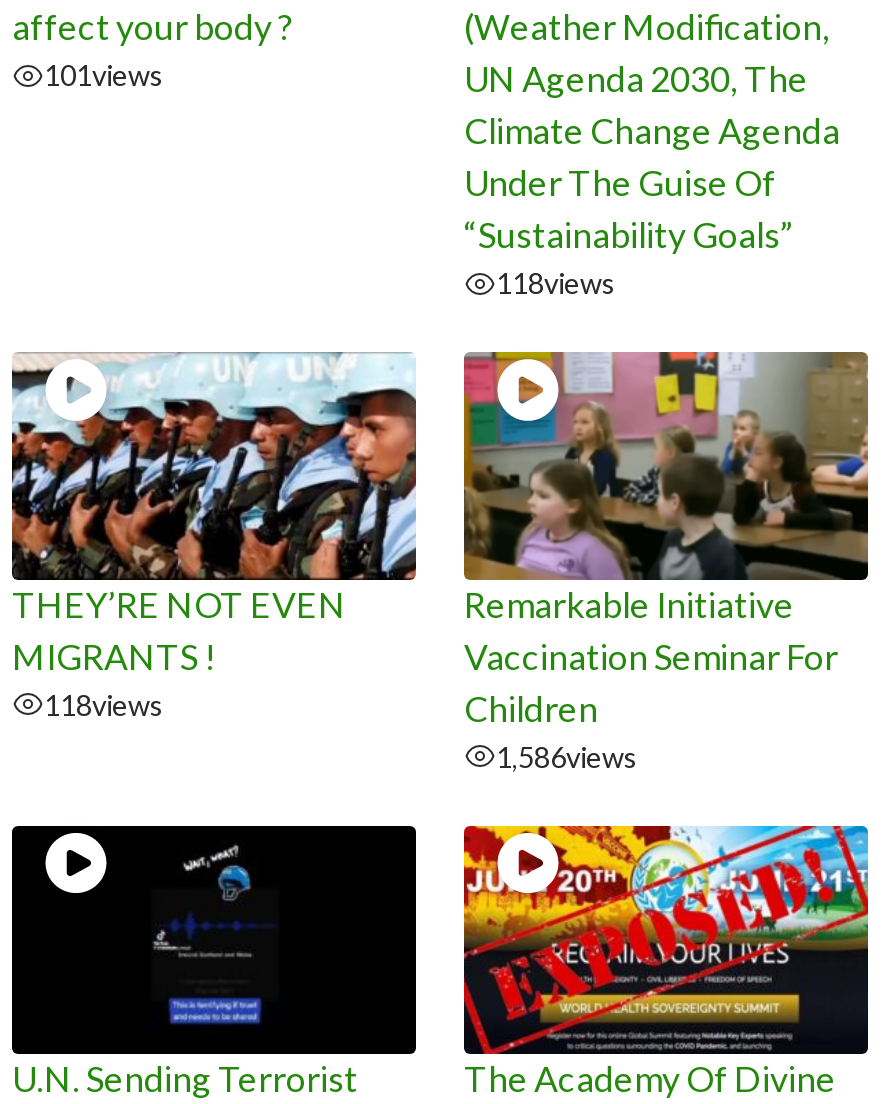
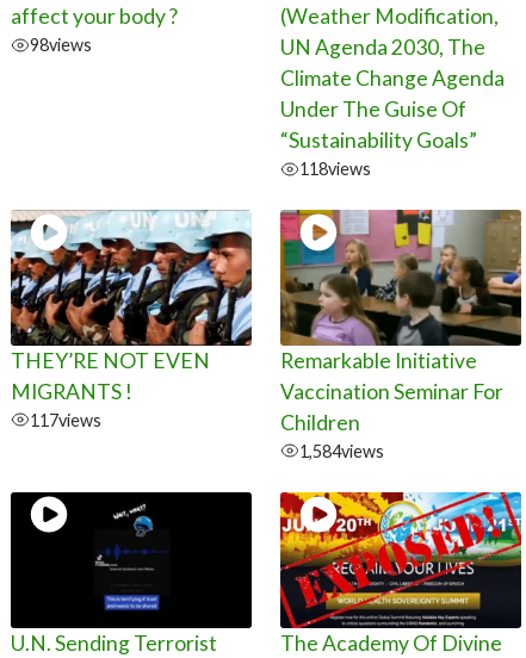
[44,59,164,93] 101views -> [30,35,92,55] 98views
[44,688,164,722] 118views -> [30,410,101,430] 117views
[496,740,638,774] 1,586views -> [299,441,384,461] 1,584views

